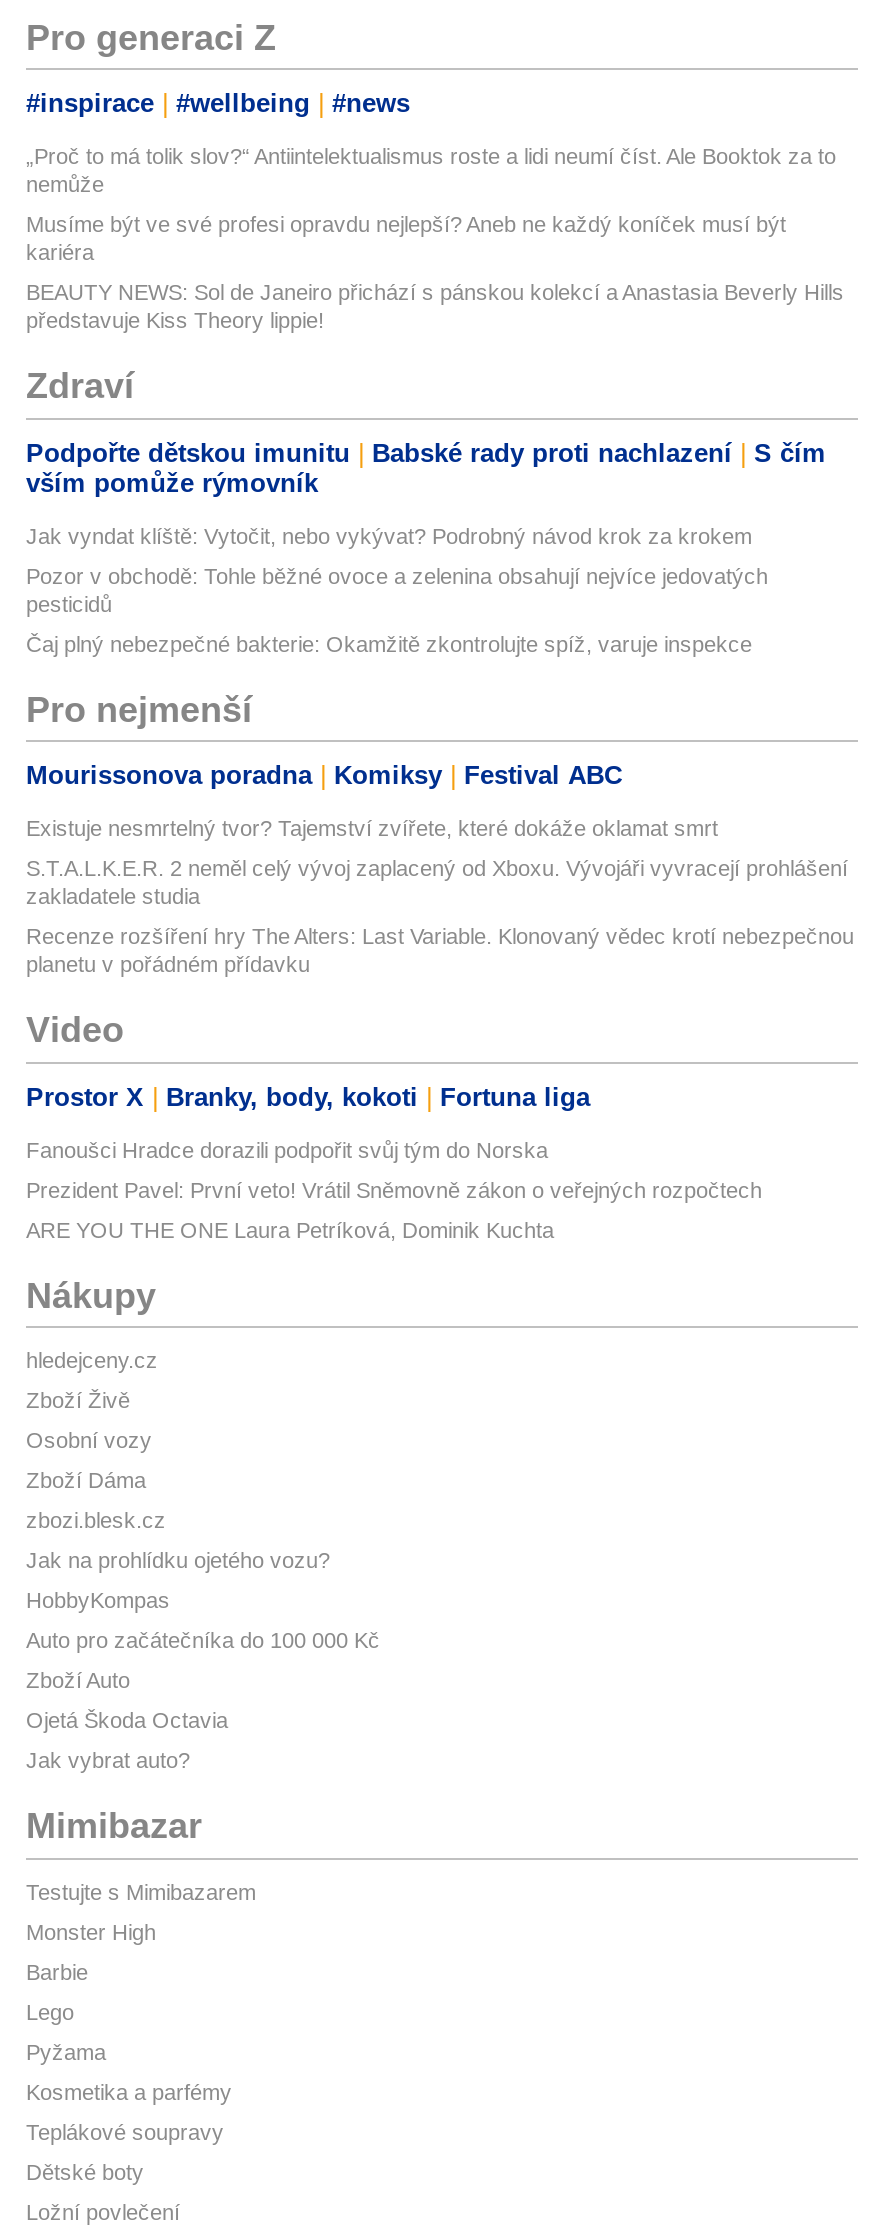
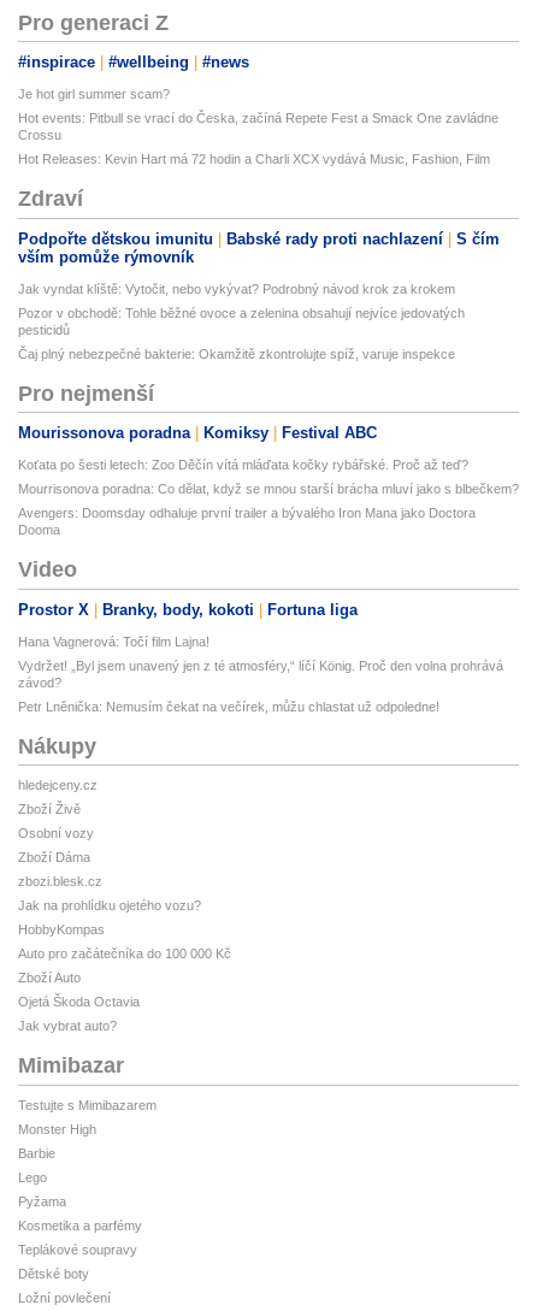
[26,145,836,197] „Proč to má tolik slov?“ Antiintelektualismus roste a lidi neumí číst. Ale Booktok za to | nemůže -> [18,87,170,102] Je hot girl summer scam?
[26,213,786,265] Musíme být ve své profesi opravdu nejlepší? Aneb ne každý koníček musí být | kariéra -> [18,111,498,143] Hot events: Pitbull se vrací do Česka, začíná Repete Fest a Smack One zavládne | Crossu
[26,281,844,333] BEAUTY NEWS: Sol de Janeiro přichází s pánskou kolekcí a Anastasia Beverly Hills | představuje Kiss Theory lippie! -> [18,152,490,167] Hot Releases: Kevin Hart má 72 hodin a Charli XCX vydává Music, Fashion, Film
[26,817,718,841] Existuje nesmrtelný tvor? Tajemství zvířete, které dokáže oklamat smrt -> [18,458,468,472] Koťata po šesti letech: Zoo Děčín vítá mláďata kočky rybářské. Proč až teď?
[26,857,848,909] S.T.A.L.K.E.R. 2 neměl celý vývoj zaplacený od Xboxu. Vývojáři vyvracejí prohlášení | zakladatele studia -> [18,482,519,496] Mourrisonova poradna: Co dělat, když se mnou starší brácha mluví jako s blbečkem?
[26,925,854,977] Recenze rozšíření hry The Alters: Last Variable. Klonovaný vědec krotí nebezpečnou | planetu v pořádném přídavku -> [18,506,476,537] Avengers: Doomsday odhaluje první trailer a bývalého Iron Mana jako Doctora | Dooma
[26,1138,548,1162] Fanoušci Hradce dorazili podpořit svůj tým do Norska -> [18,634,210,649] Hana Vagnerová: Točí film Lajna!
[26,1178,762,1202] Prezident Pavel: První veto! Vrátil Sněmovně zákon o veřejných rozpočtech -> [18,658,503,690] Vydržet! „Byl jsem unavený jen z té atmosféry,“ líčí König. Proč den volna prohrává | závod?
[26,1218,554,1242] ARE YOU THE ONE Laura Petríková, Dominik Kuchta -> [18,699,439,714] Petr Lněnička: Nemusím čekat na večírek, můžu chlastat už odpoledne!

